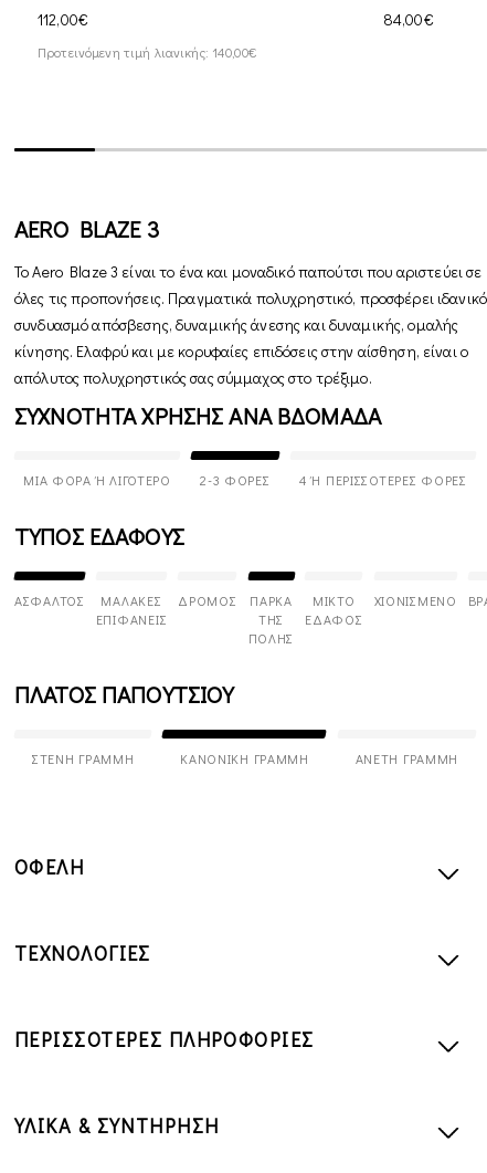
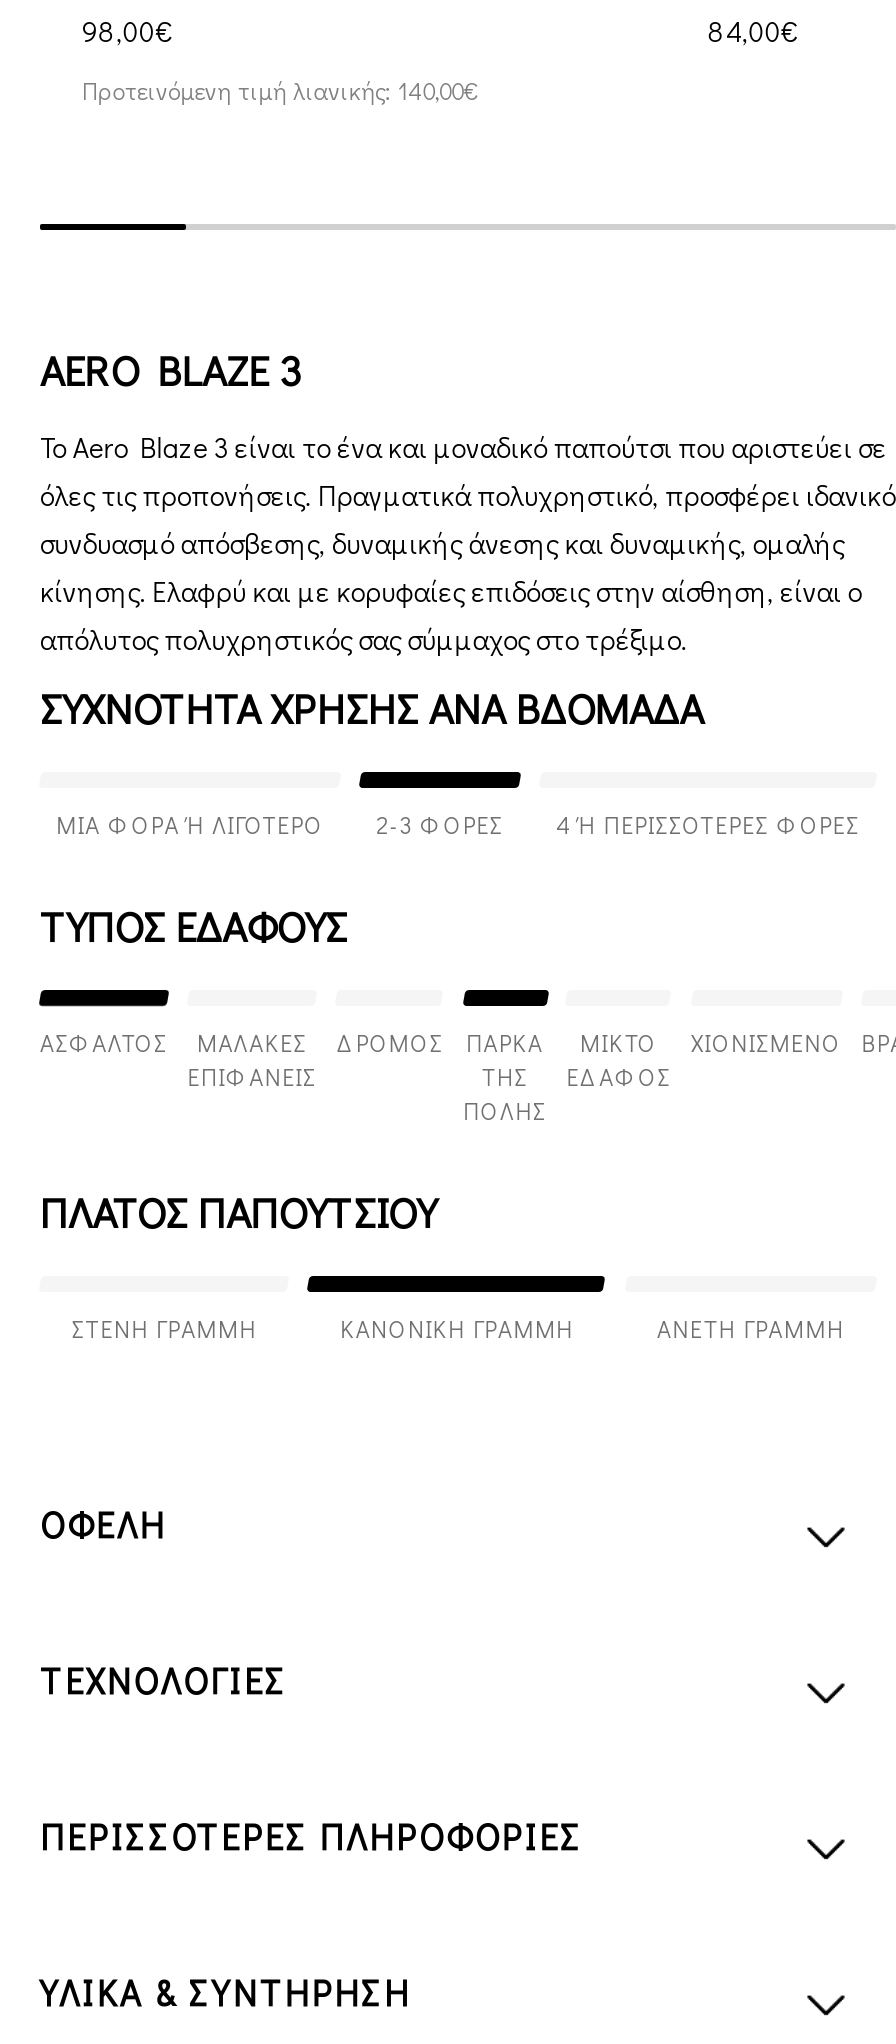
[38,9,88,30] 112,00€ -> [82,13,174,51] 98,00€

